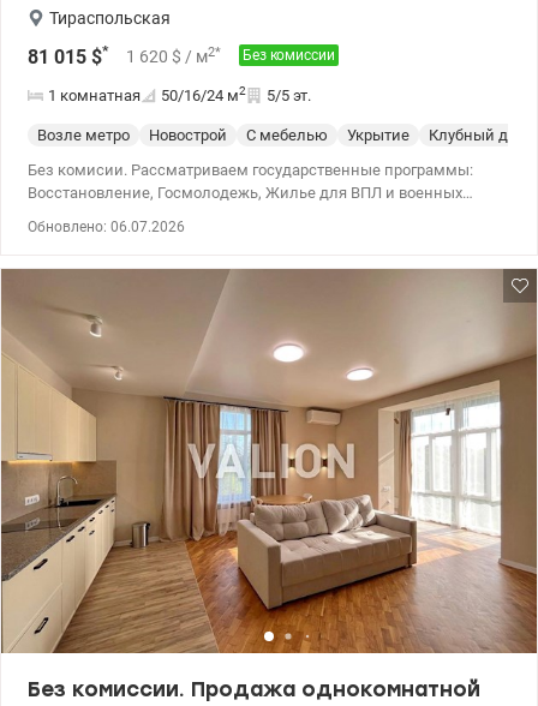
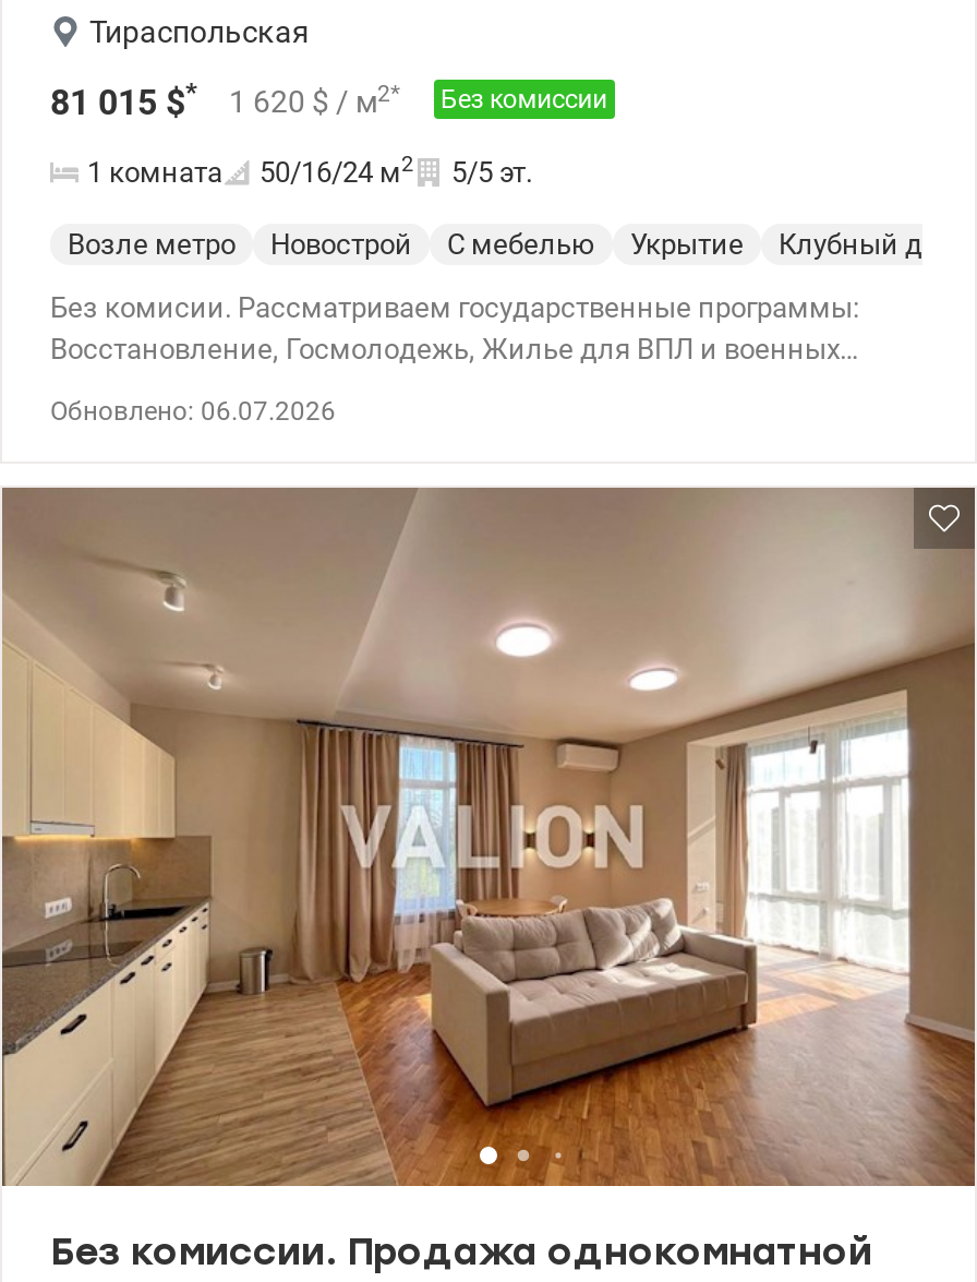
[48,84,311,104] 1 комнатная 50/16/24 м2 5/5 эт. -> [87,152,532,189] 1 комната 50/16/24 м2 5/5 эт.

